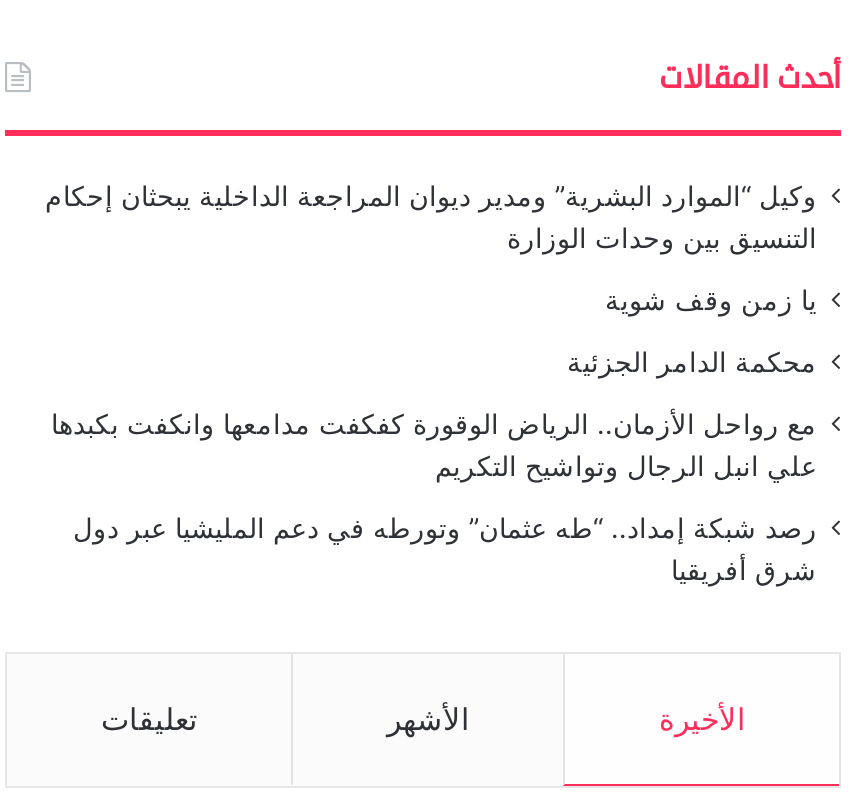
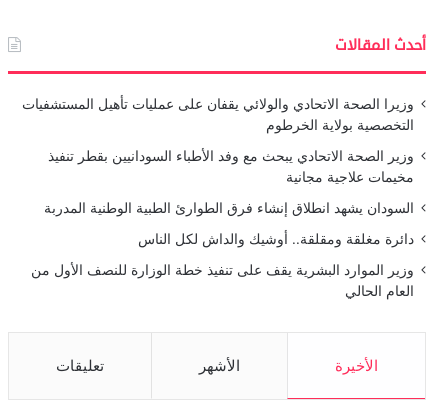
[45,180,817,254] وكيل “الموارد البشرية” ومدير ديوان المراجعة الداخلية يبحثان إحكام | التنسيق بين وحدات الوزارة -> [22,96,414,133] وزيرا الصحة الاتحادي والولائي يقفان على عمليات تأهيل المستشفيات | التخصصية بولاية الخرطوم
[605,284,817,316] يا زمن وقف شوية -> [48,148,414,185] وزير الصحة الاتحادي يبحث مع وفد الأطباء السودانيين بقطر تنفيذ | مخيمات علاجية مجانية
[567,346,817,378] محكمة الدامر الجزئية -> [44,200,414,216] السودان يشهد انطلاق إنشاء فرق الطوارئ الطبية الوطنية المدربة
[51,408,817,482] مع رواحل الأزمان.. الرياض الوقورة كفكفت مدامعها وانكفت بكبدها | علي انبل الرجال وتواشيح التكريم -> [138,231,414,247] دائرة مغلقة ومقلقة.. أوشيك والداش لكل الناس
[73,512,817,586] رصد شبكة إمداد.. “طه عثمان” وتورطه في دعم المليشيا عبر دول | شرق أفريقيا -> [31,262,414,299] وزير الموارد البشرية يقف على تنفيذ خطة الوزارة للنصف الأول من | العام الحالي

